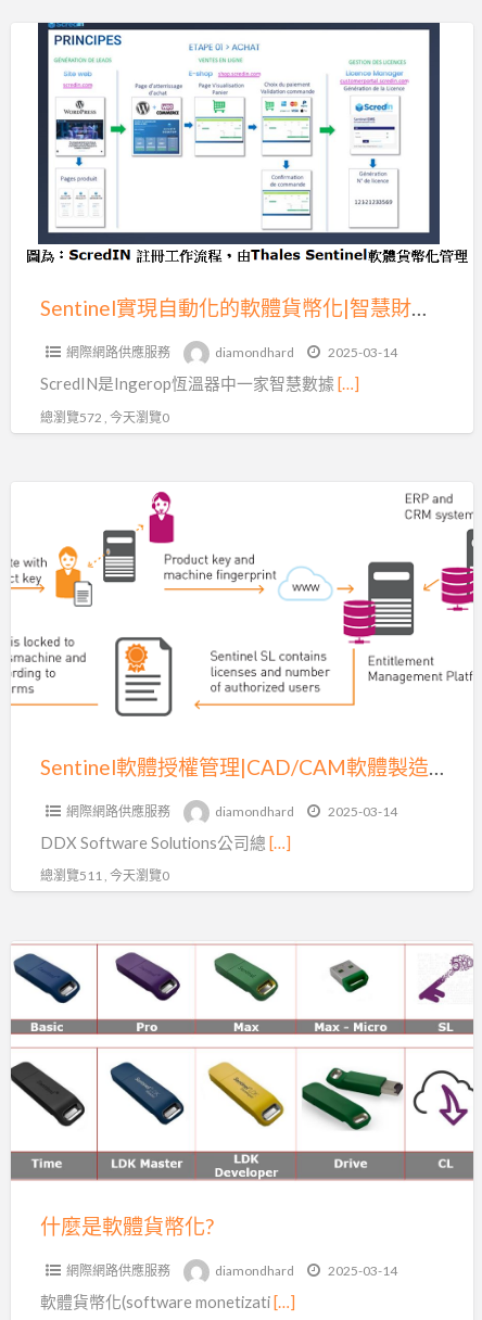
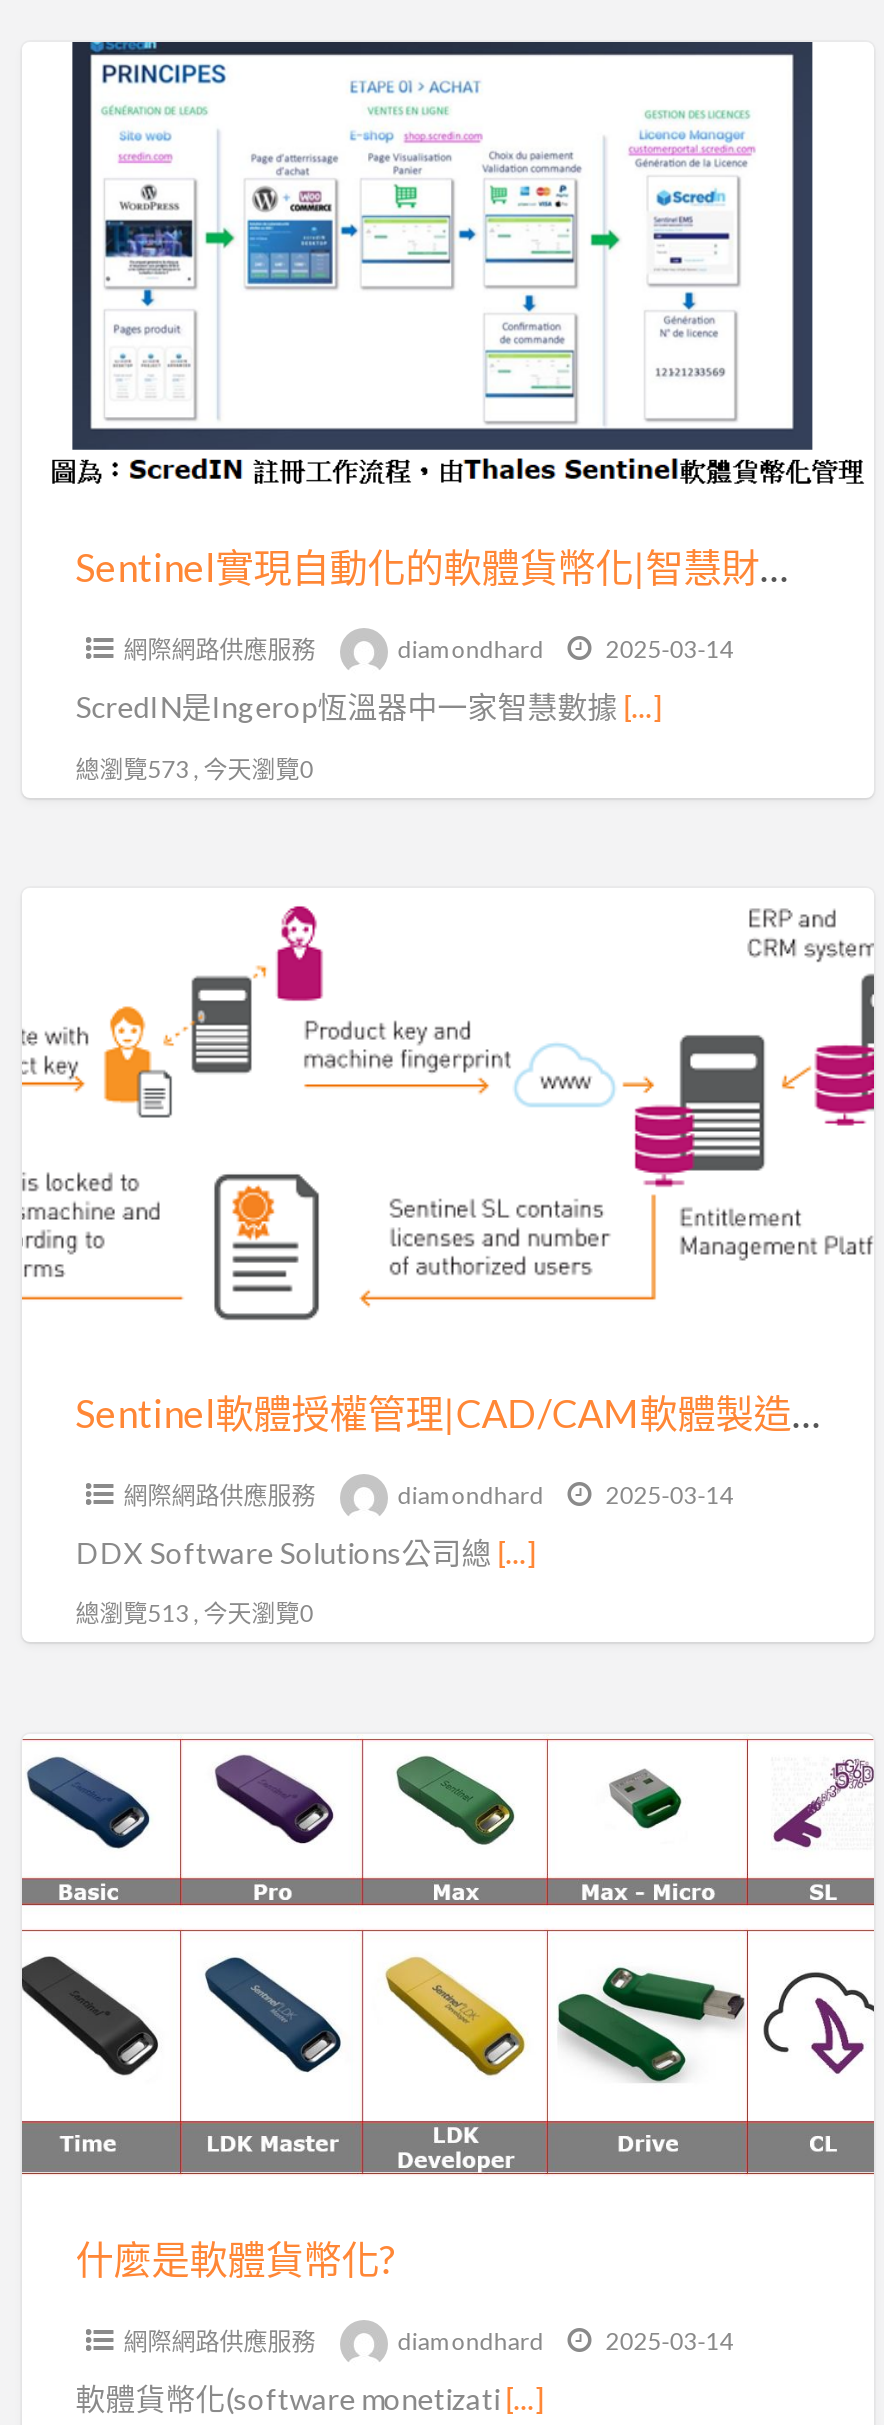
[40,409,169,425] 總瀏覽572 , 今天瀏覽0 -> [75,753,313,783] 總瀏覽573 , 今天瀏覽0
[40,868,169,884] 總瀏覽511 , 今天瀏覽0 -> [75,1599,313,1629] 總瀏覽513 , 今天瀏覽0

